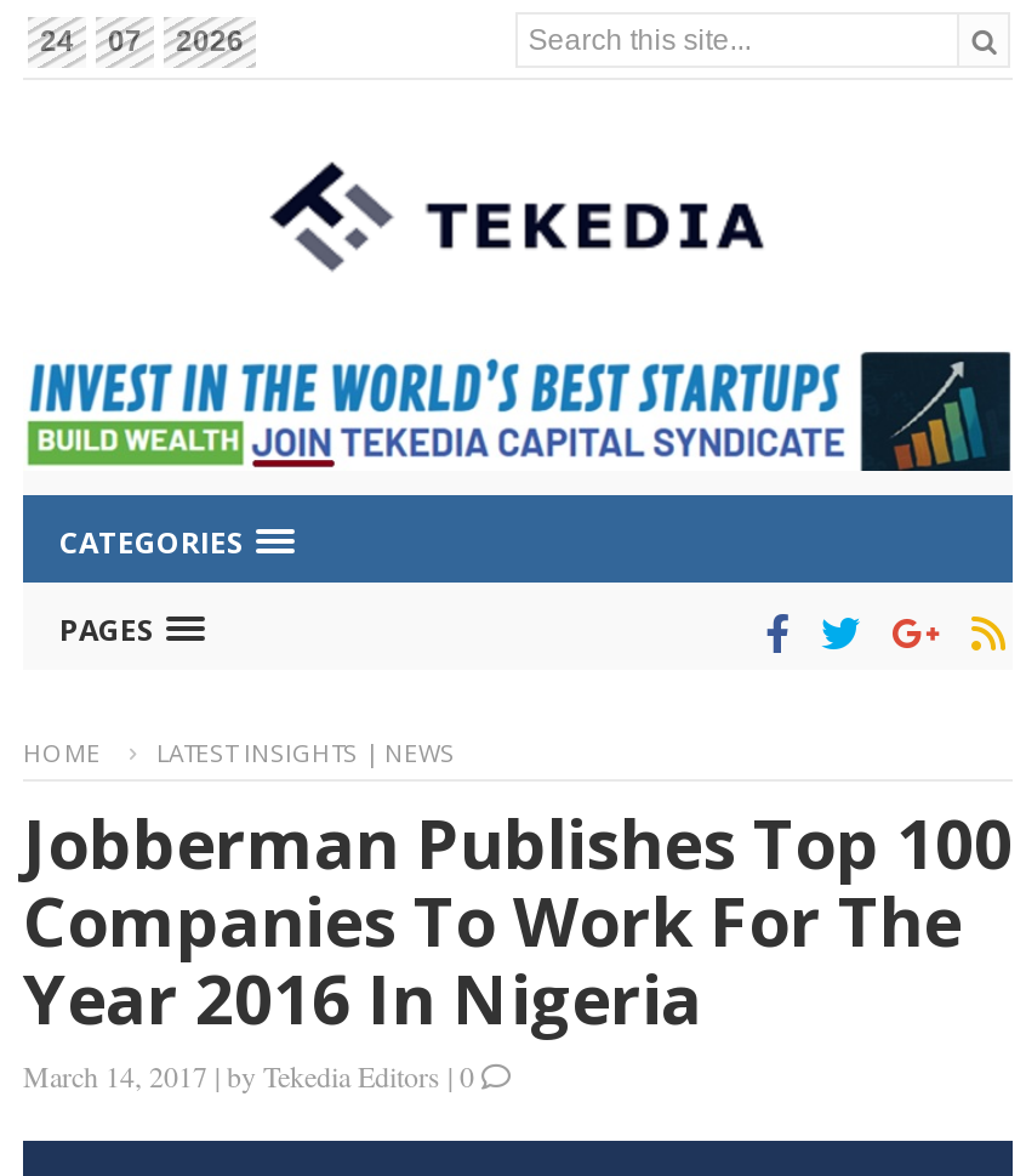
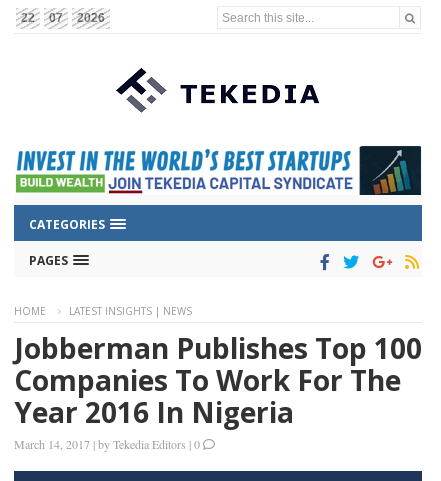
[40,24,244,58] 24 07 2026 -> [21,11,105,25] 22 07 2026

